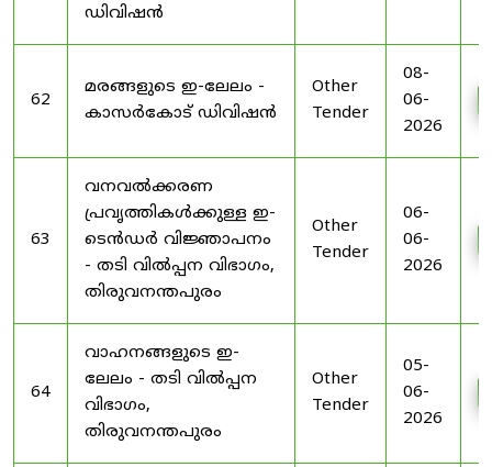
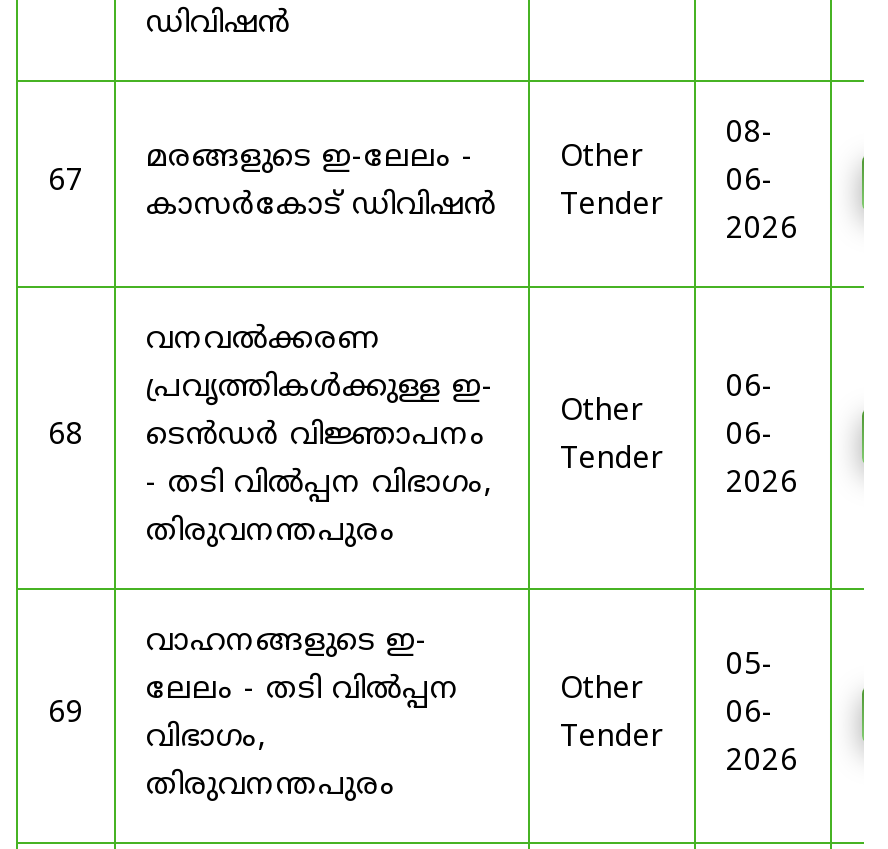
[31,90,51,111] 62 -> [48,164,84,202] 67
[31,230,51,251] 63 -> [48,418,84,456] 68
[31,382,51,403] 64 -> [48,696,84,734] 69

